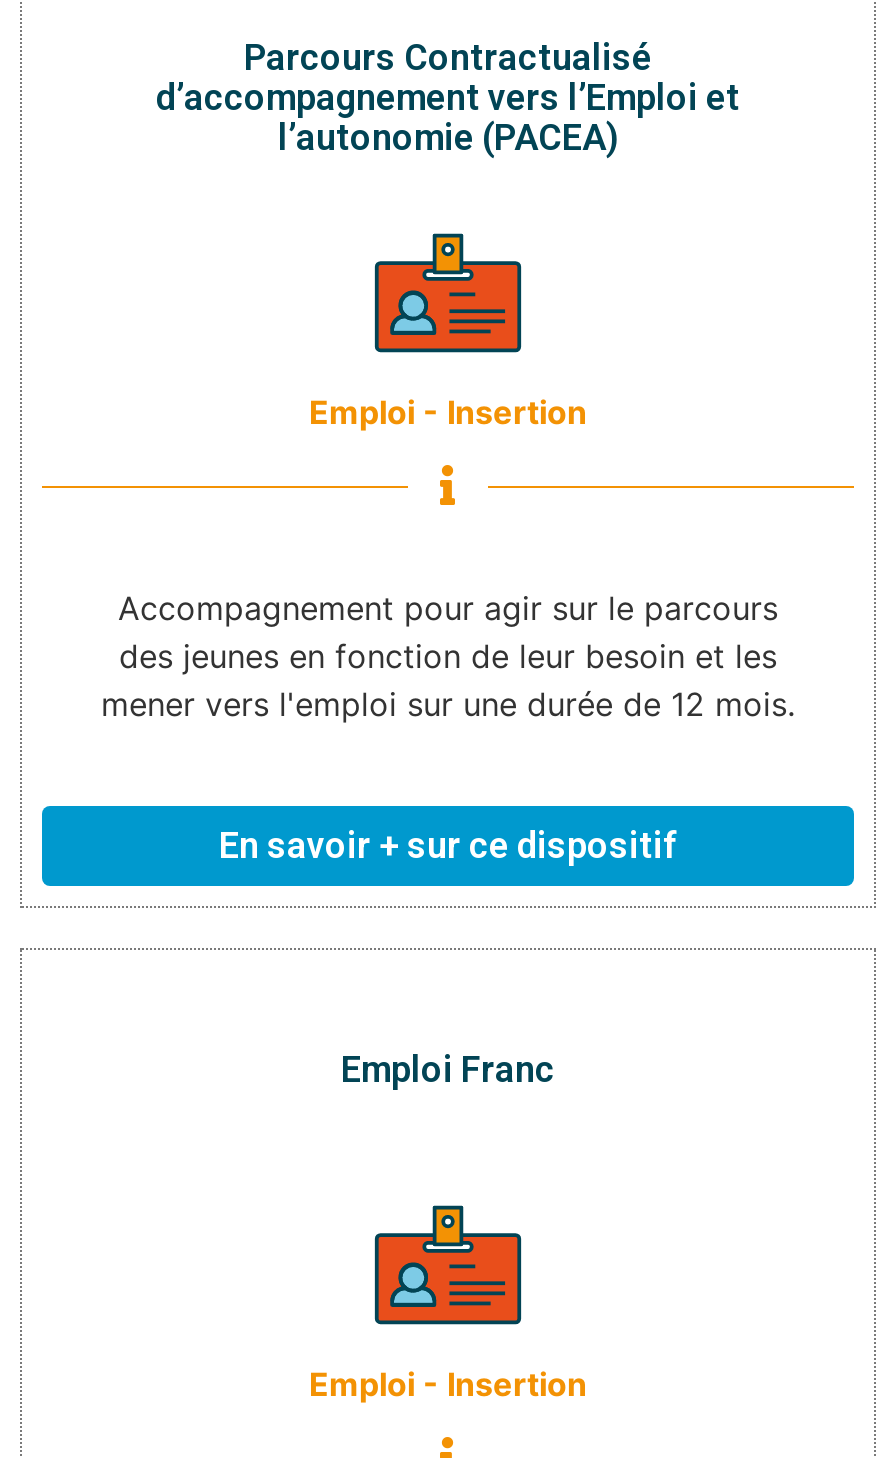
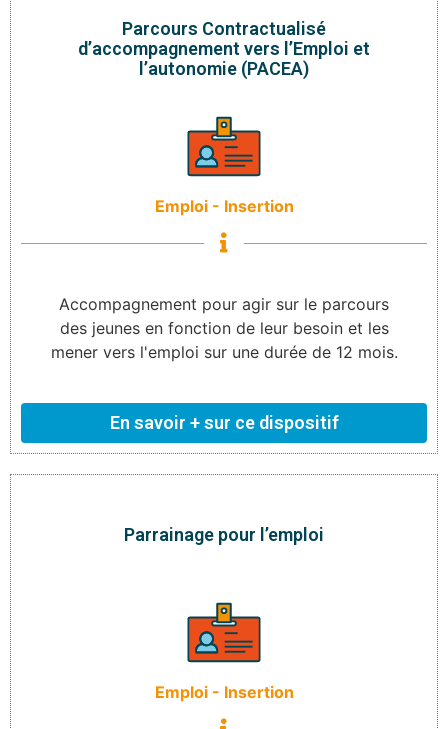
[341,1048,555,1090] Emploi Franc -> [124,524,324,545] Parrainage pour l’emploi

